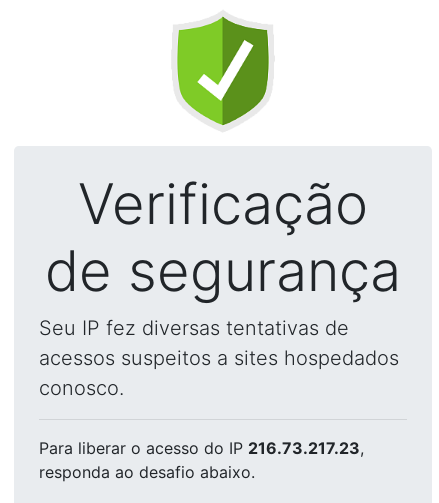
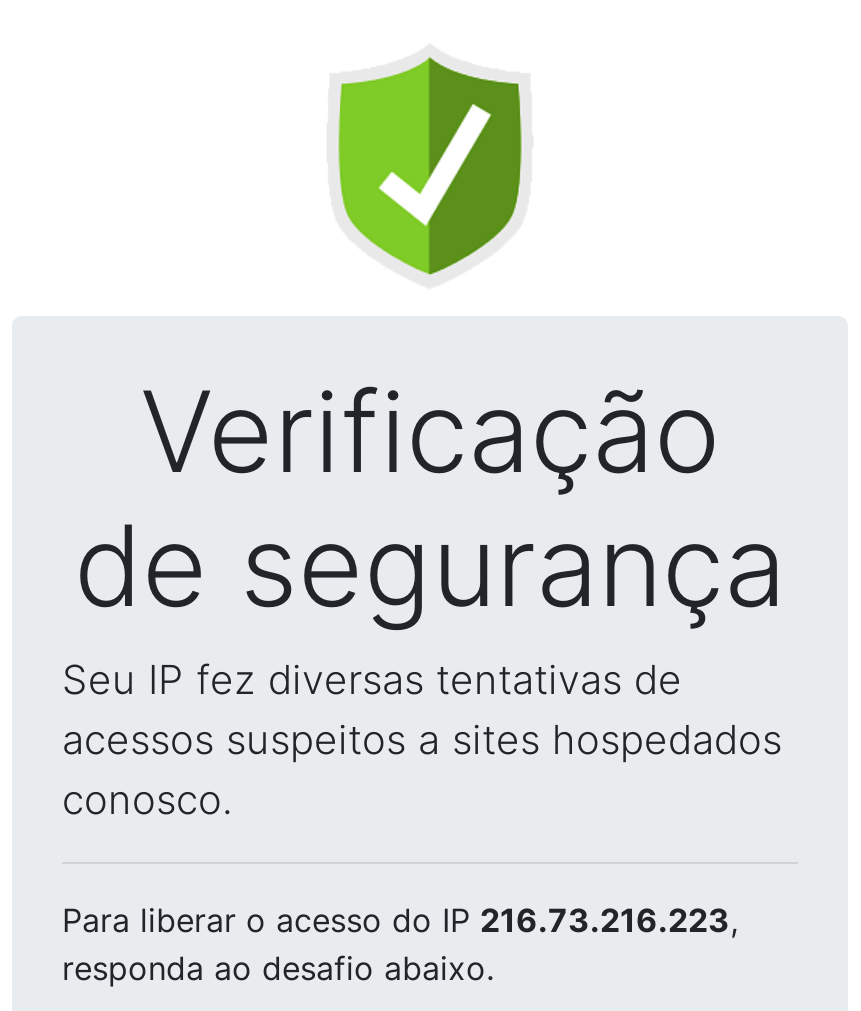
[39,438,364,458] Para liberar o acesso do IP 216.73.217.23, -> [62,900,738,940] Para liberar o acesso do IP 216.73.216.223,

